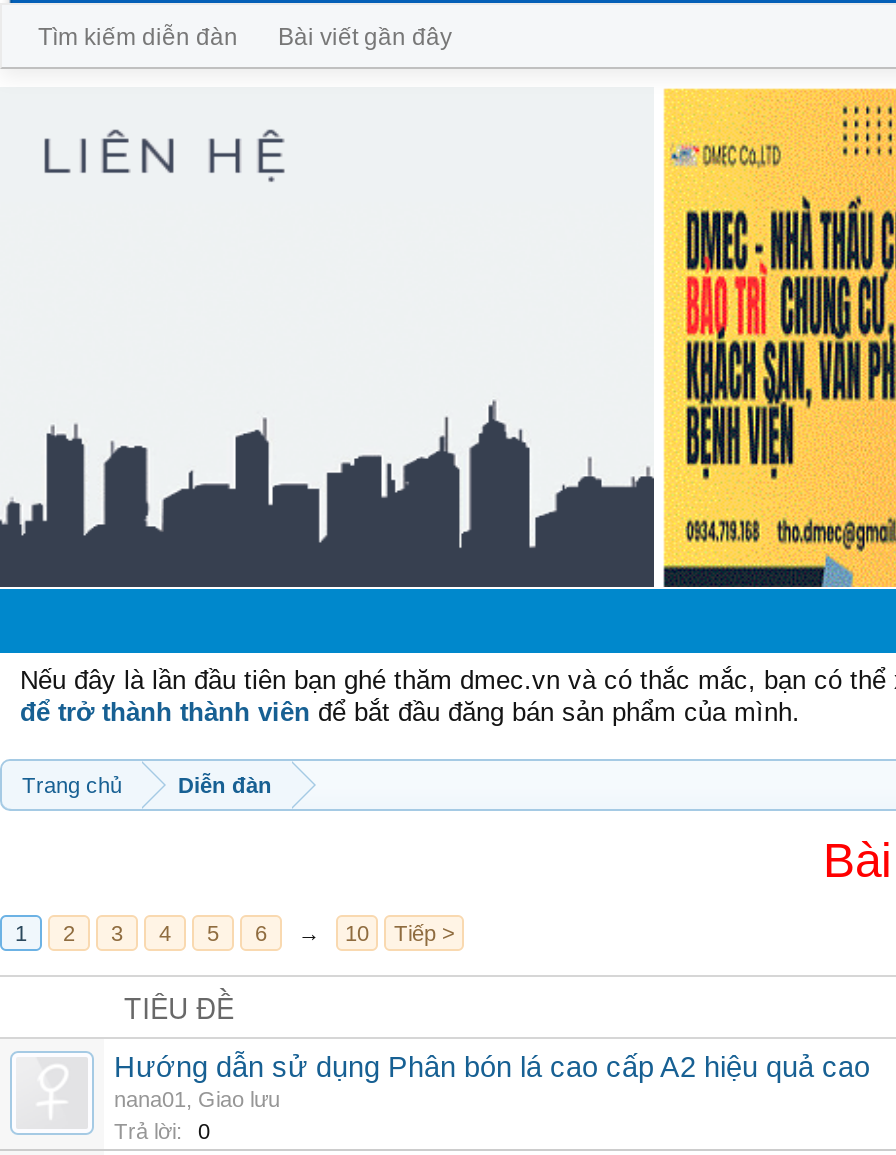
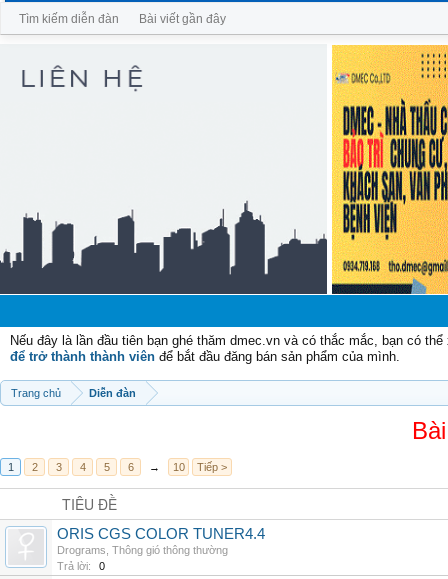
[114,1051,870,1111] Hướng dẫn sử dụng Phân bón lá cao cấp A2 hiệu quả cao | nana01, Giao lưu -> [57,526,265,556] ORIS CGS COLOR TUNER4.4 | Drograms, Thông gió thông thường

